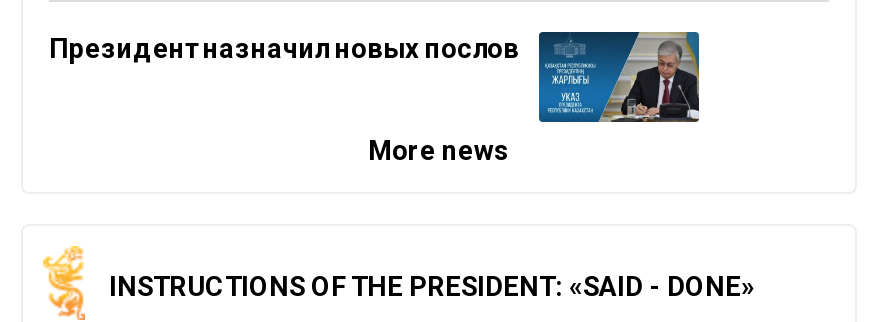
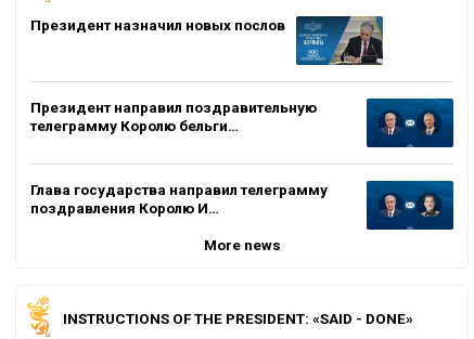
none -> [30,99,317,135] Президент направил поздравительную | телеграмму Королю бельги…
none -> [30,180,454,231] [image] | Глава государства направил телеграмму | поздравления Королю И…
none -> [366,97,454,148] [image]

